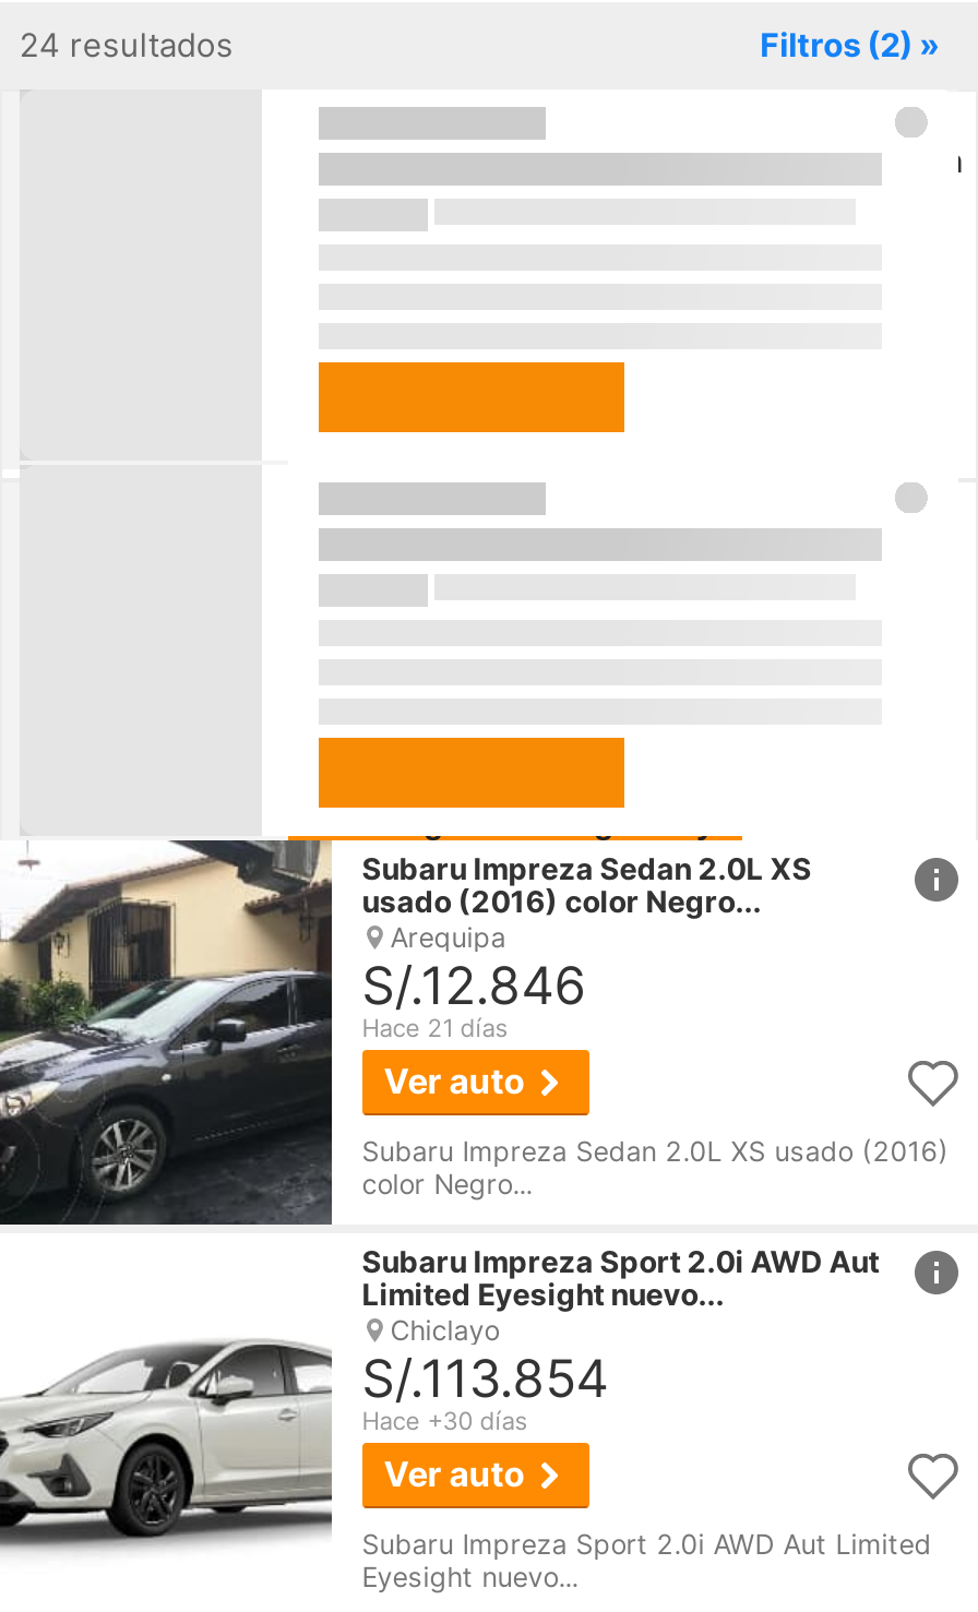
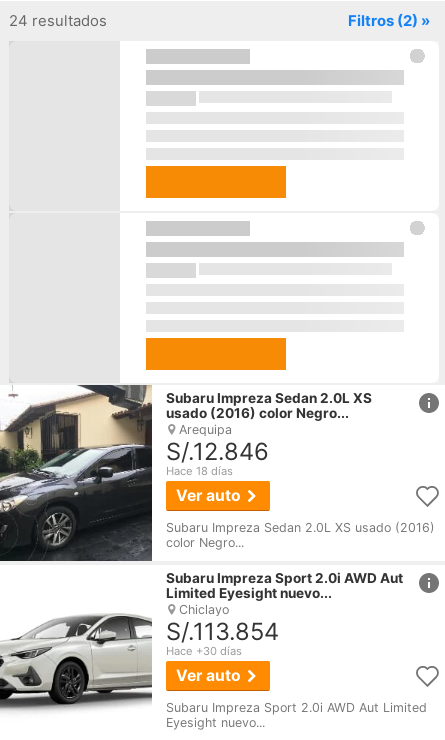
[362,1013,508,1044] Hace 21 días -> [166,464,233,478] Hace 18 días

